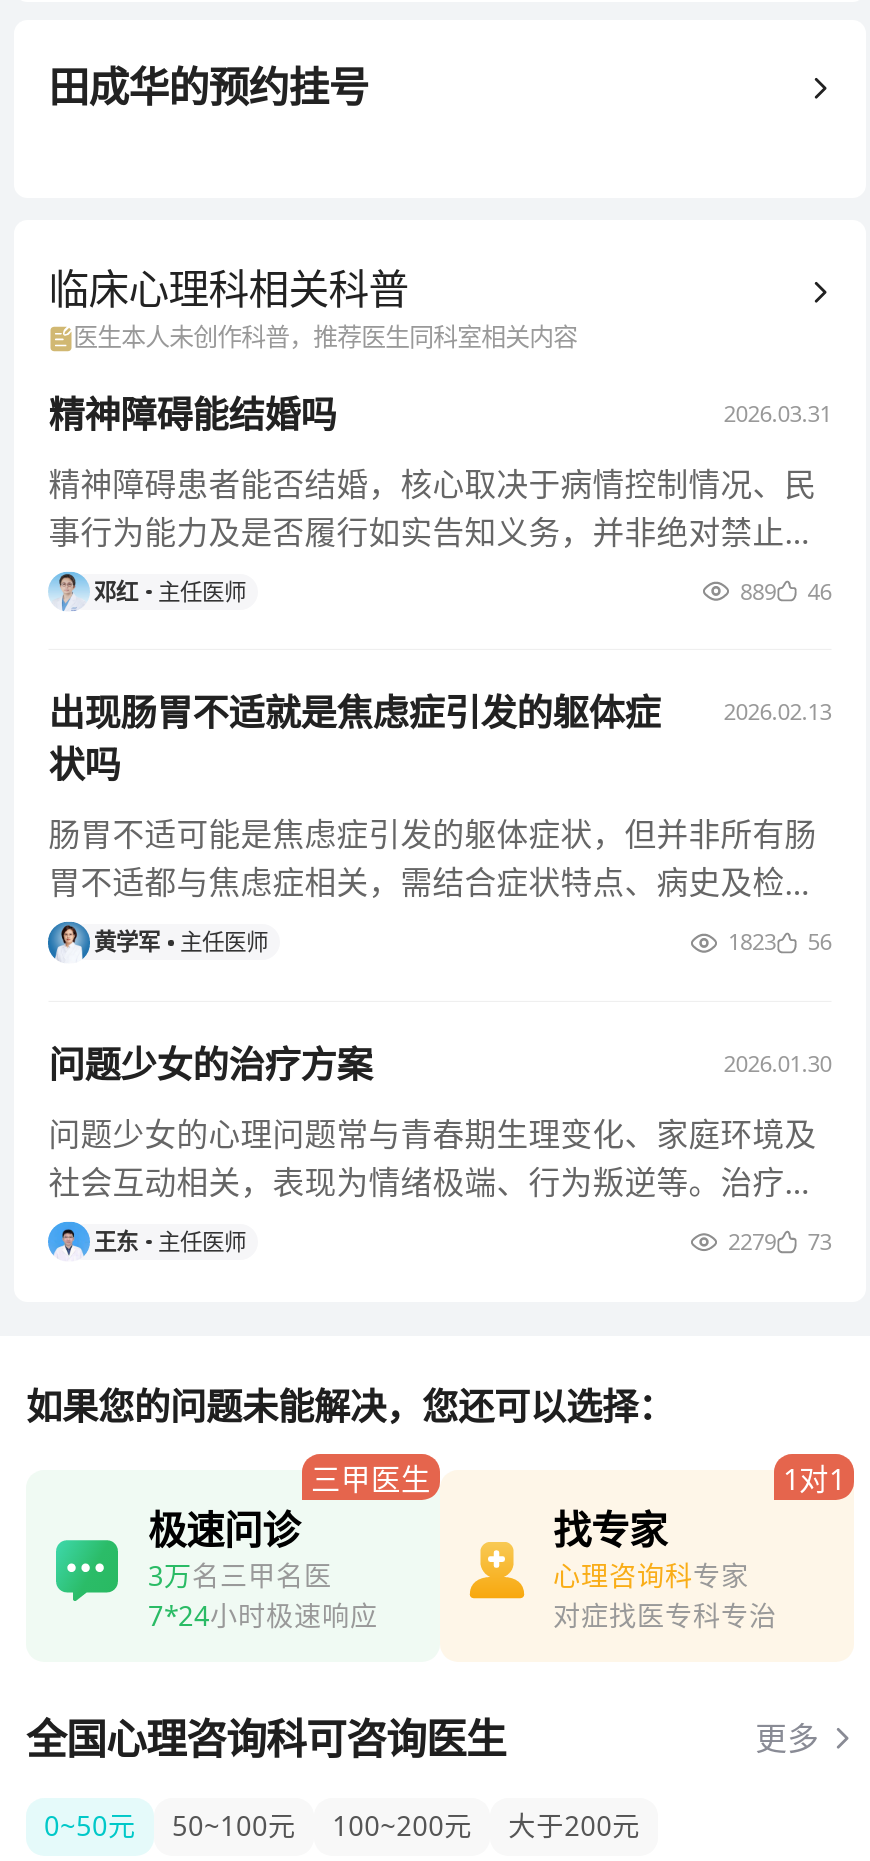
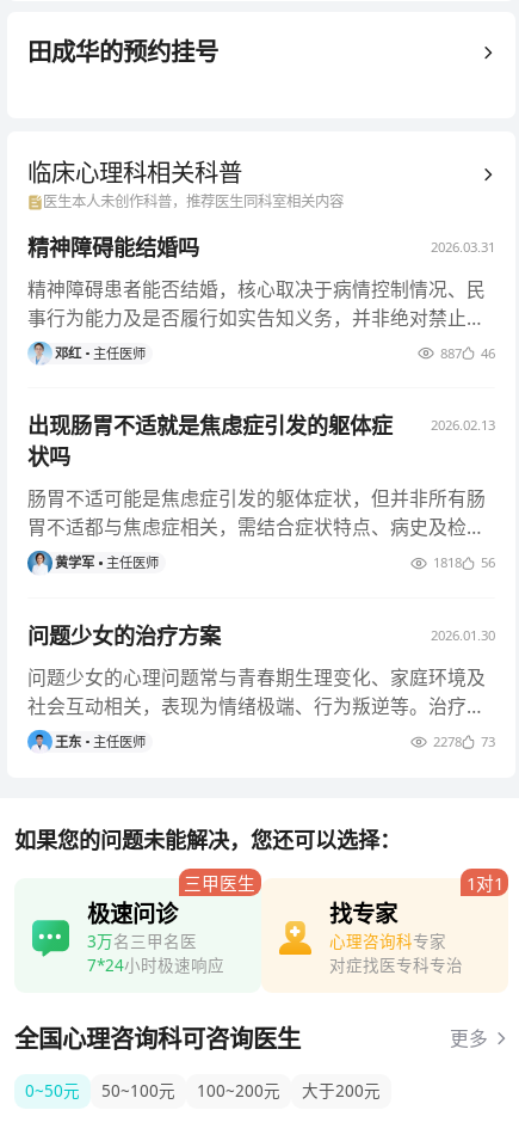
[740,576,832,606] 889 46 -> [440,344,495,362] 887 46
[728,927,832,957] 1823 56 -> [433,554,495,572] 1818 56
[728,1226,832,1256] 2279 73 -> [433,732,495,750] 2278 73

